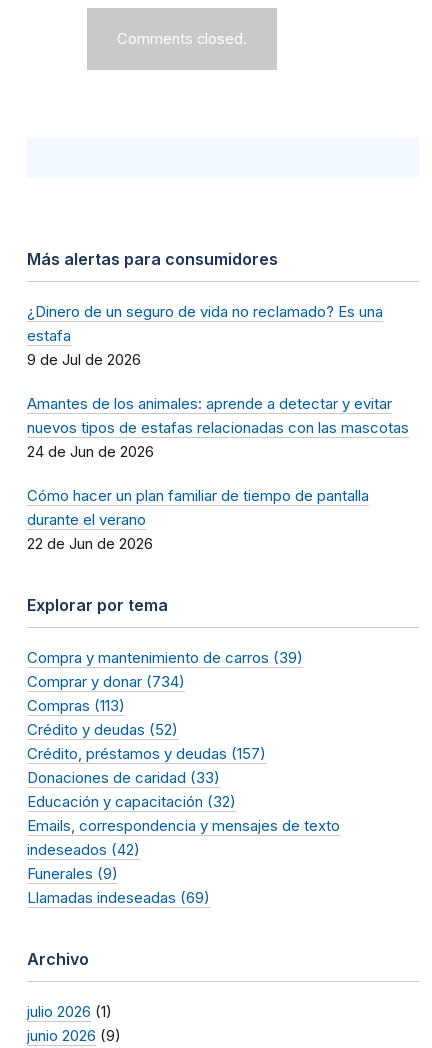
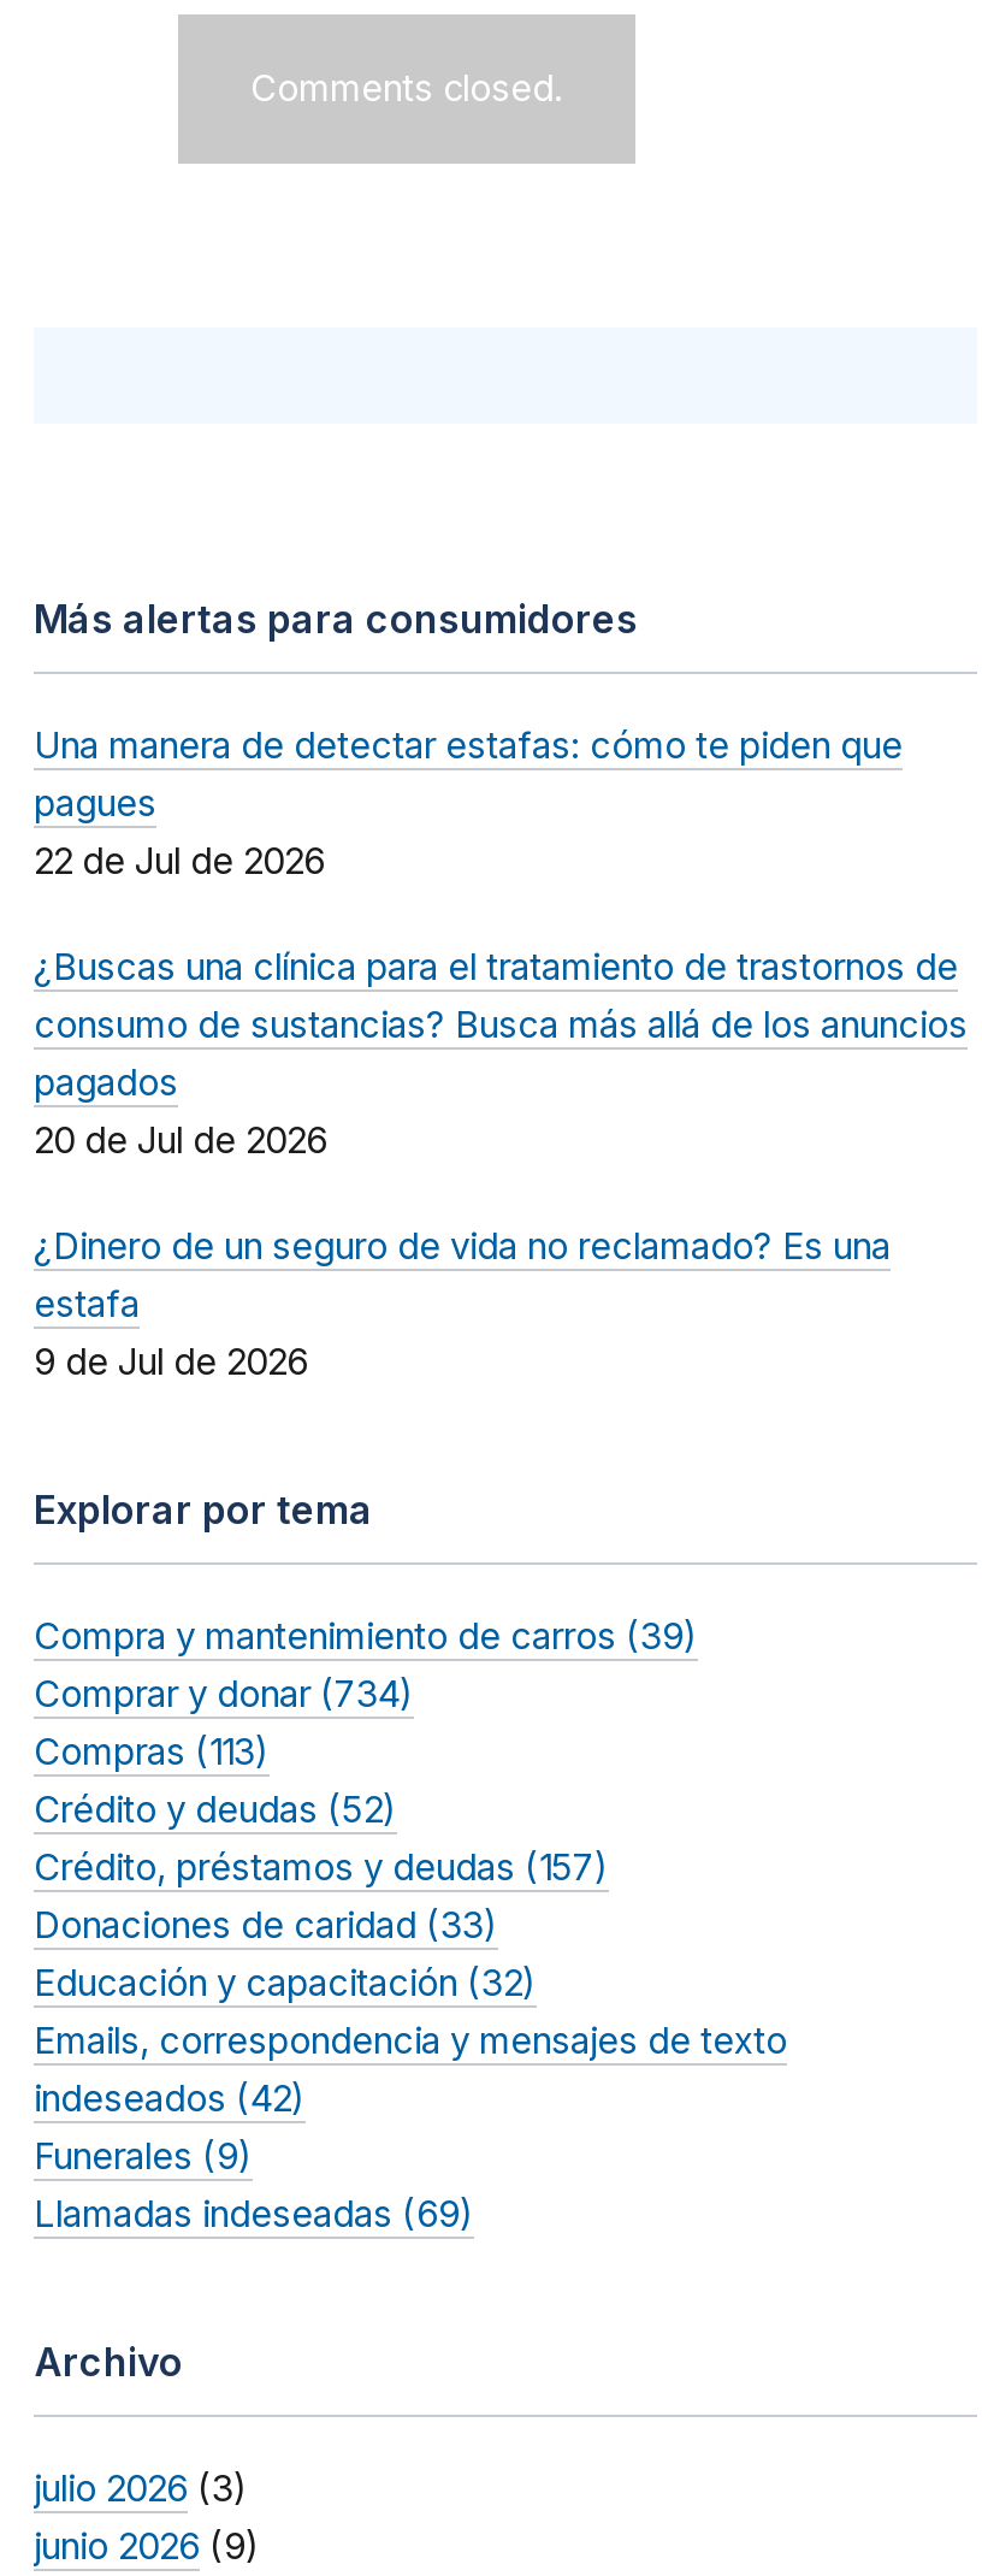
none -> [34,723,968,1164] Una manera de detectar estafas: cómo te piden que | pagues | 22 de Jul de 2026 | ¿Buscas una clínica para el tratamiento de trastornos de | consumo de sustancias? Busca más allá de los anuncios | pagados | 20 de Jul de 2026
moved [27,302,383,369] -> [34,1224,891,1385]: ¿Dinero de un seguro de vida no reclamado? Es una | estafa | 9 de Jul de 2026
[27,394,409,553] Amantes de los animales: aprende a detectar y evitar | nuevos tipos de estafas relacionadas con las mascotas | 24 de Jun de 2026 | Cómo hacer un plan familiar de tiempo de pantalla | durante el verano | 22 de Jun de 2026 -> none
[27,1002,112,1021] julio 2026 (1) -> [34,2466,248,2512] julio 2026 (3)

